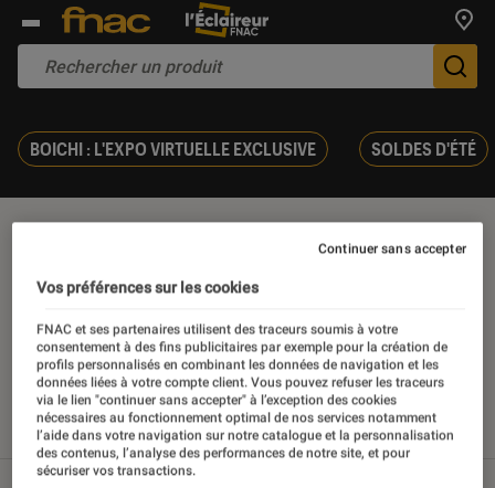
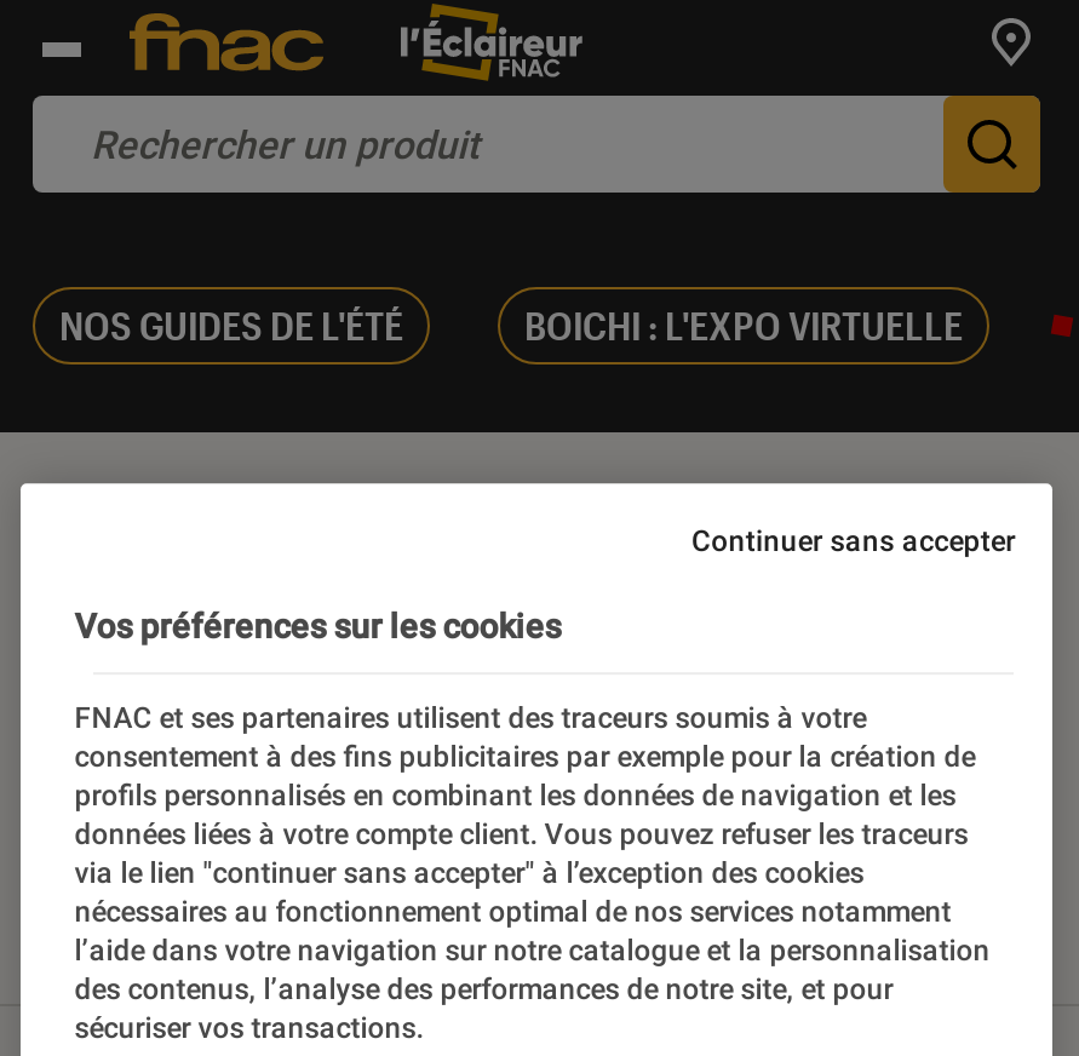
[30,138,476,159] BOICHI : L'EXPO VIRTUELLE EXCLUSIVE | SOLDES D'ÉTÉ -> [59,302,963,348] NOS GUIDES DE L'ÉTÉ | BOICHI : L'EXPO VIRTUELLE

